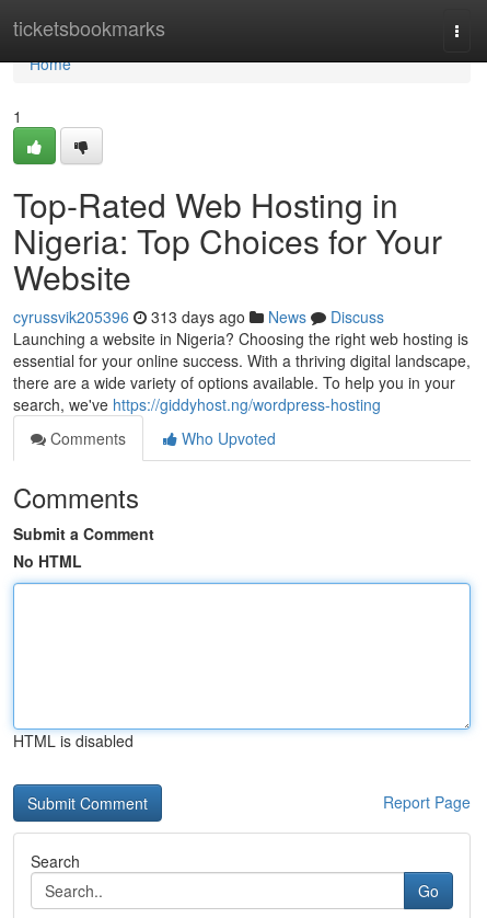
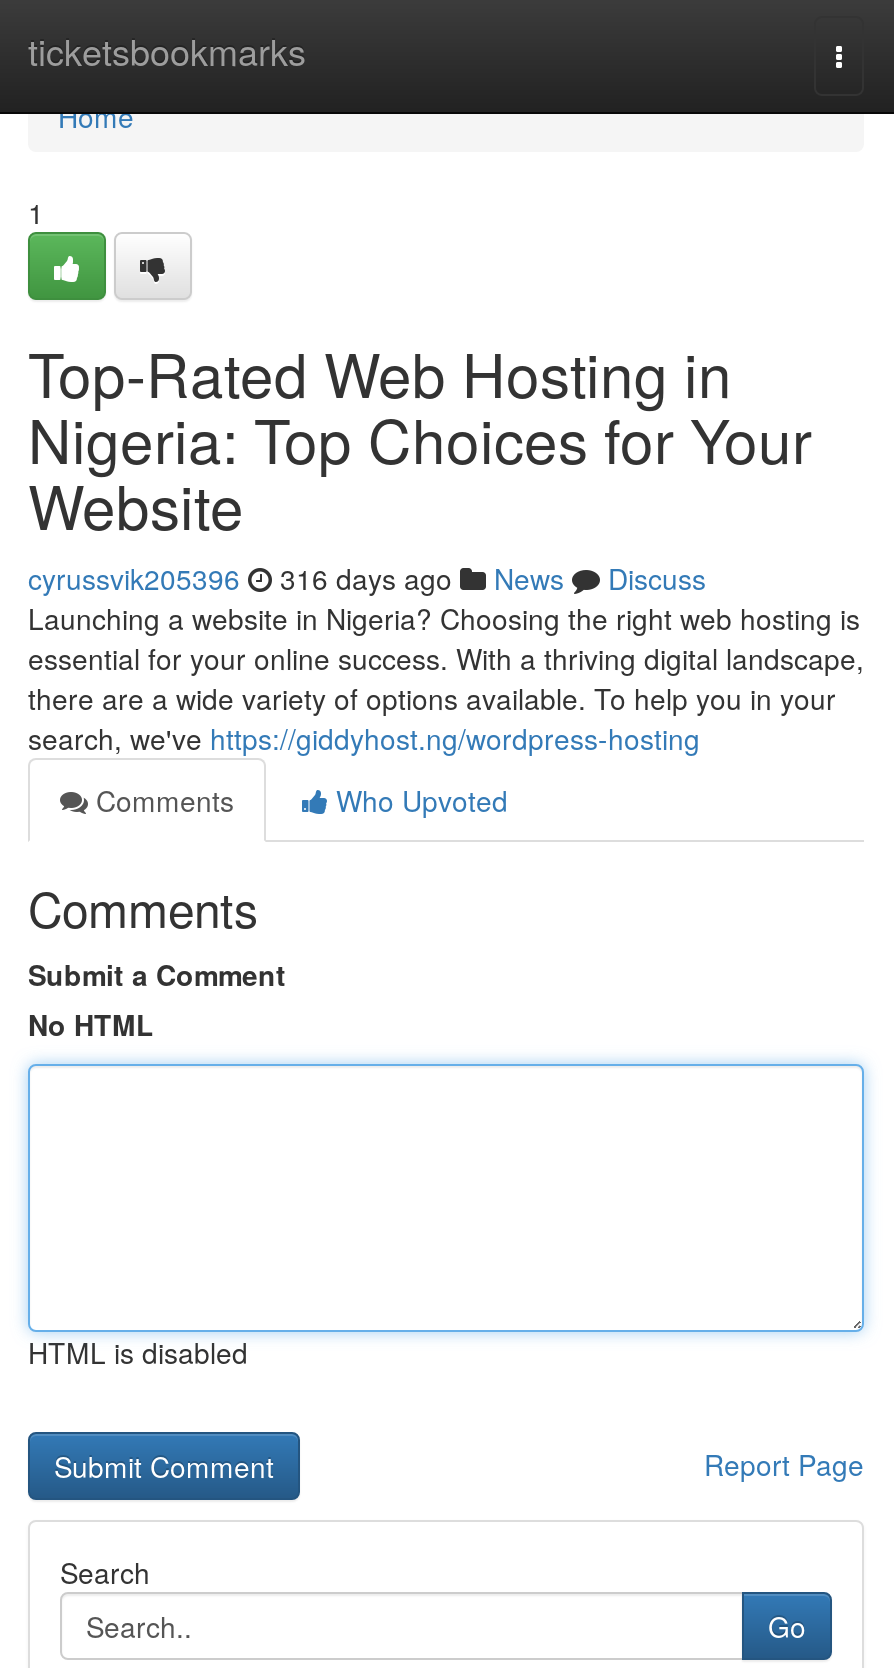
[13,306,384,328] cyrussvik205396 313 days ago News Discuss -> [28,558,706,598] cyrussvik205396 316 days ago News Discuss

